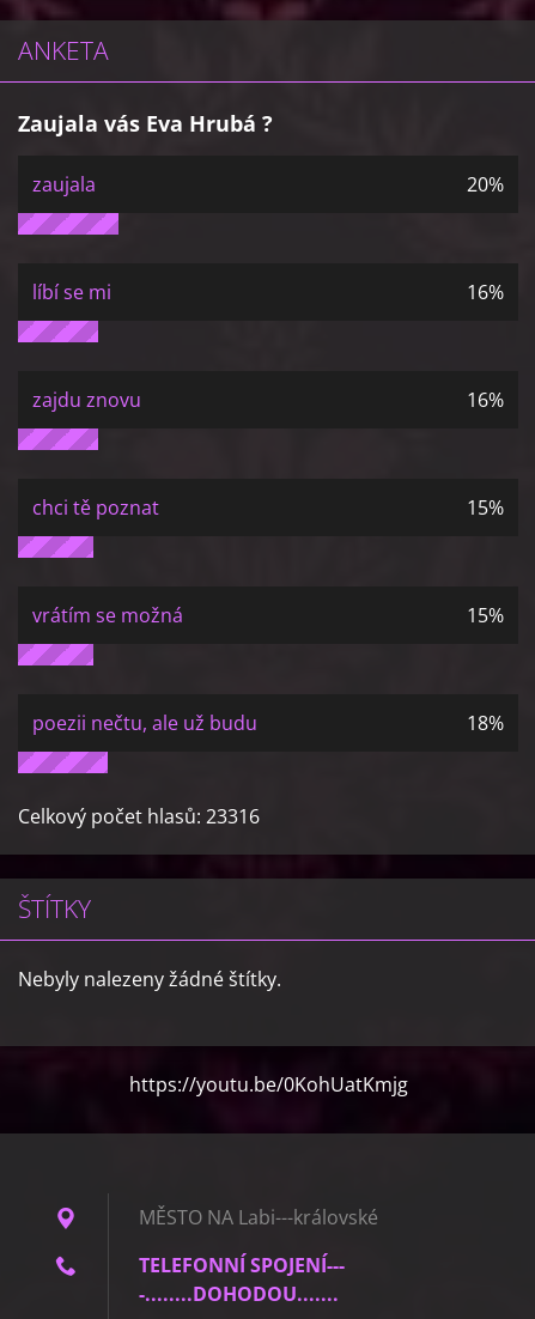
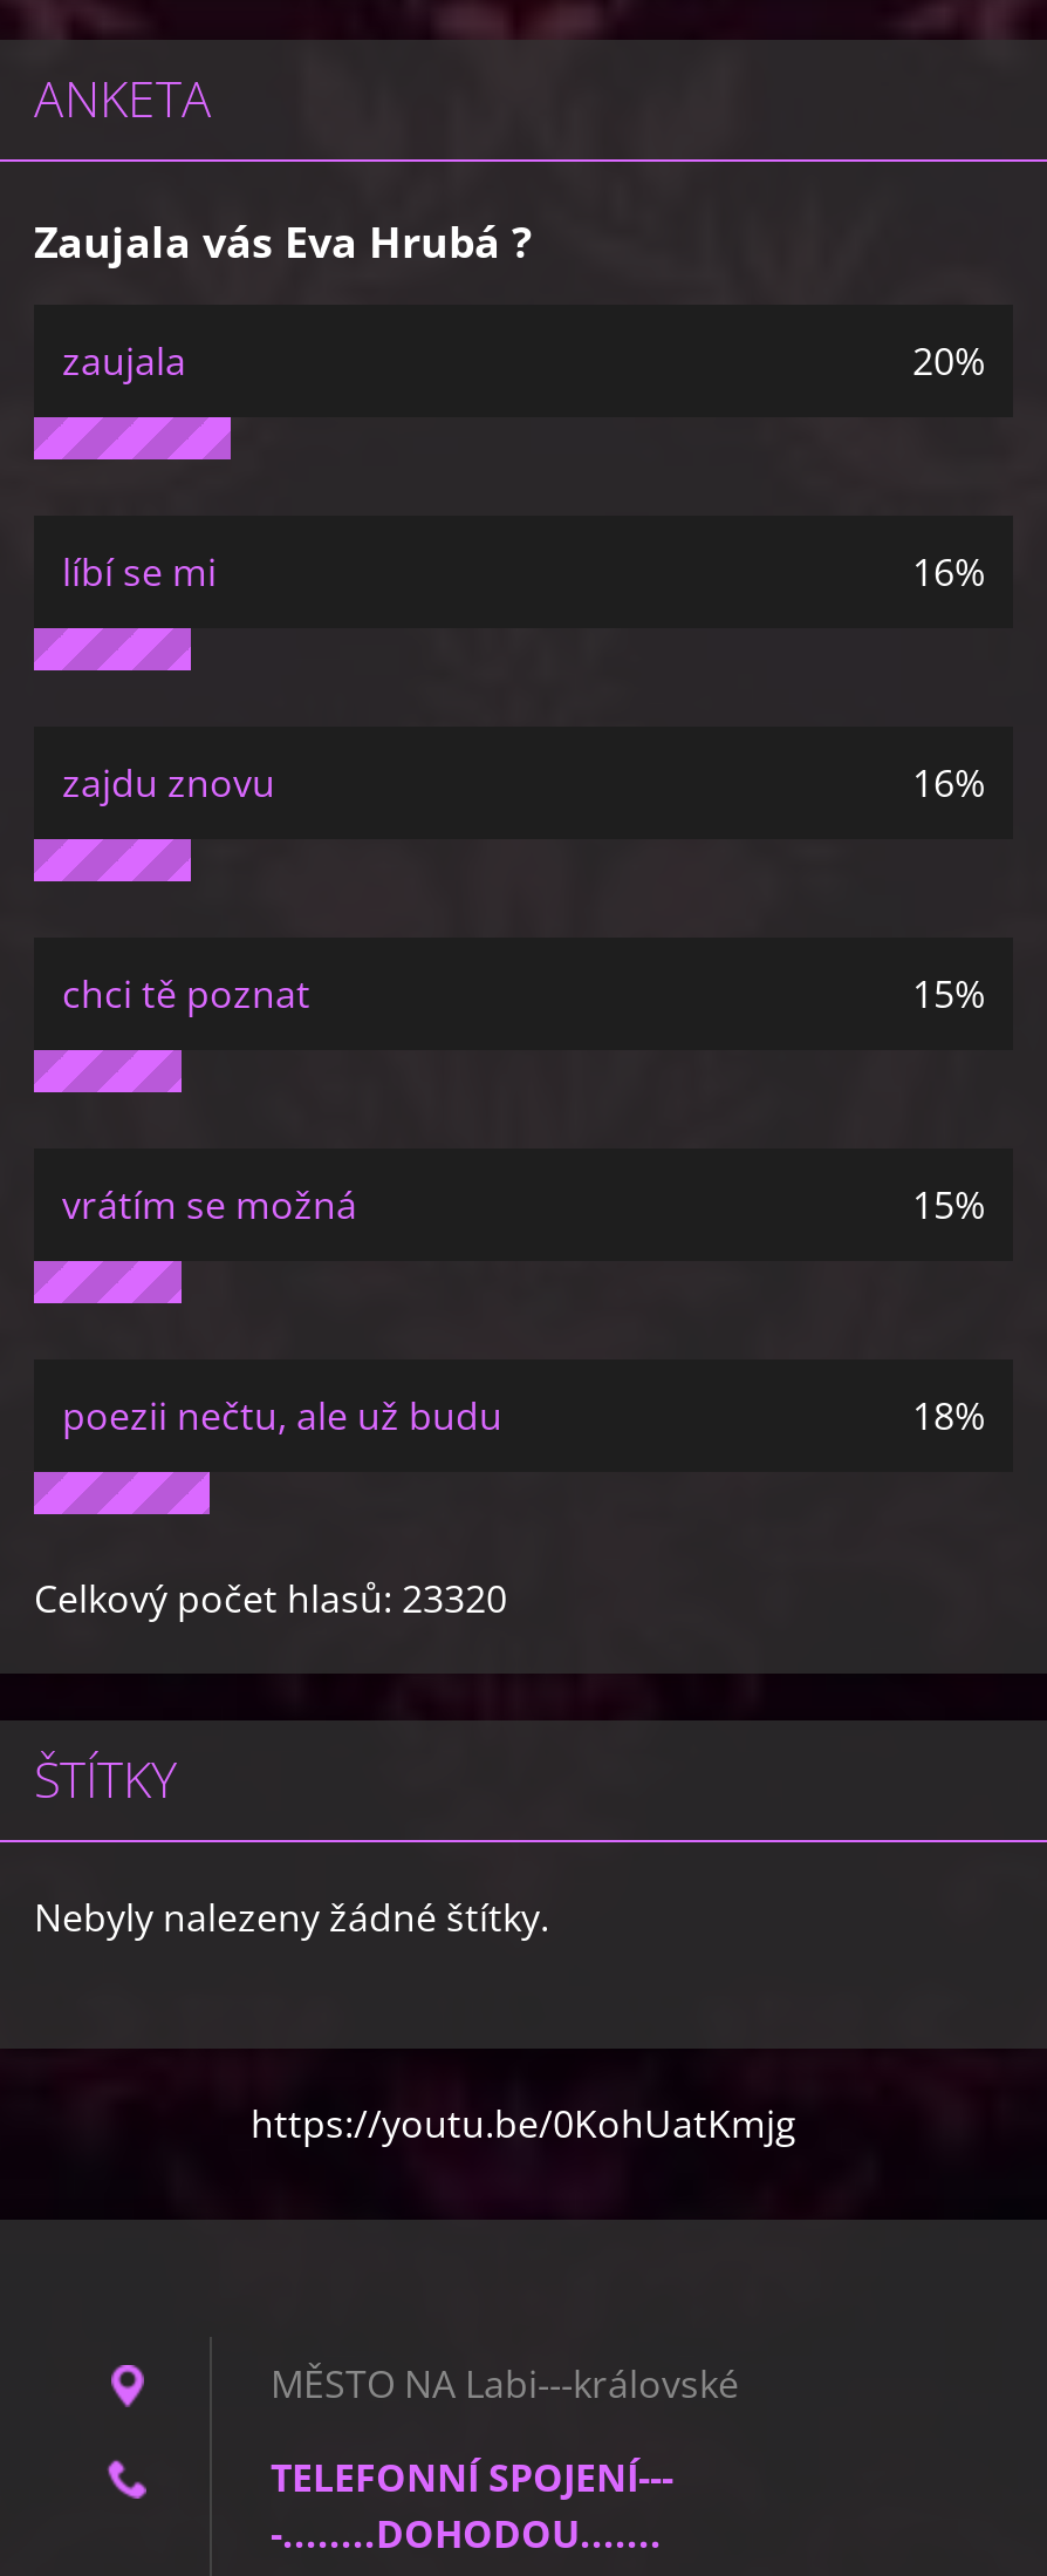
[18,803,260,829] Celkový počet hlasů: 23316 -> [34,1573,507,1624] Celkový počet hlasů: 23320

